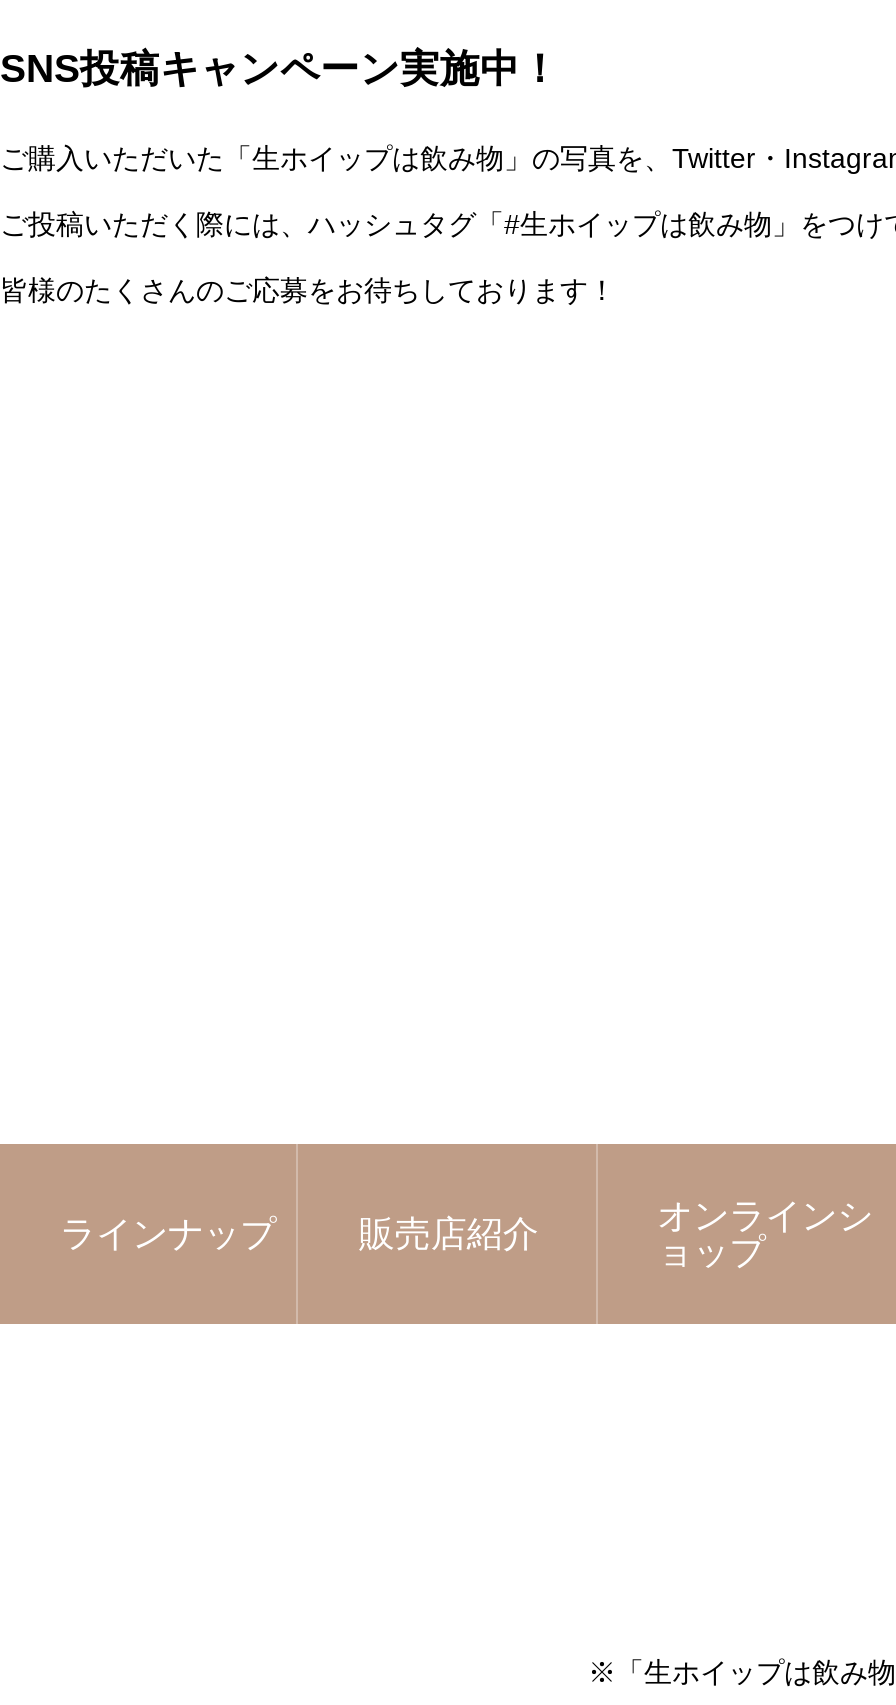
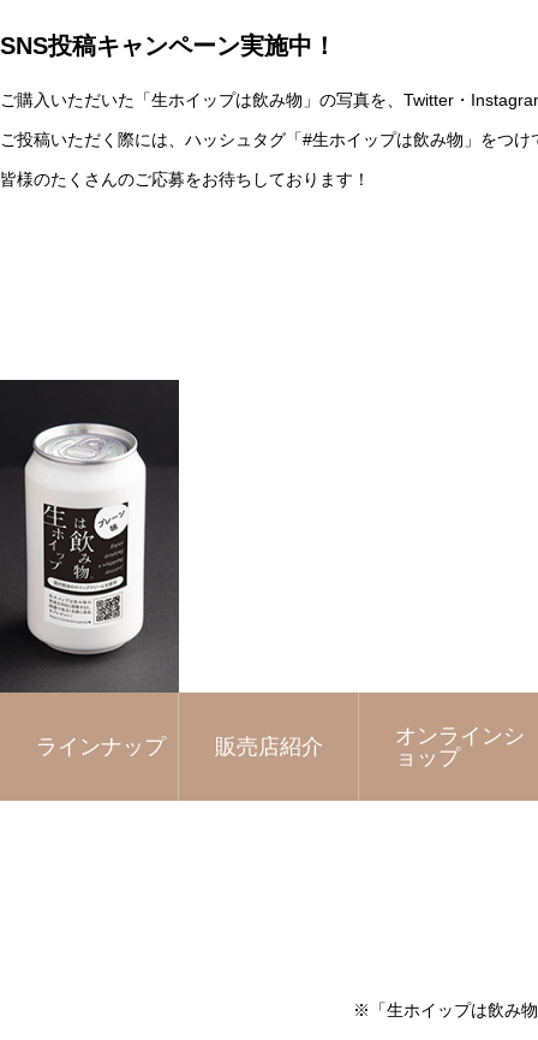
none -> [4,379,180,694] [image]

